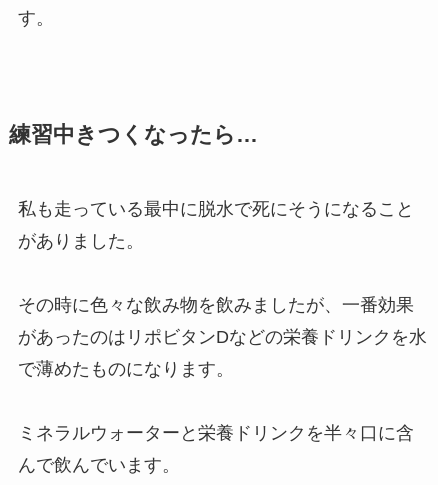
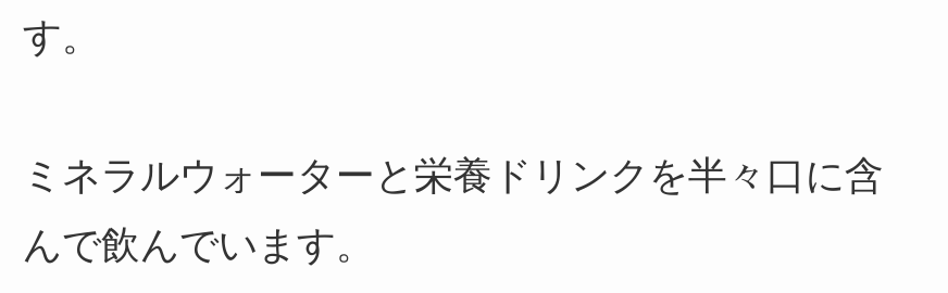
[9,123,427,379] 練習中きつくなったら… | 私も走っている最中に脱水で死にそうになること | がありました。 | その時に色々な飲み物を飲みましたが、一番効果 | があったのはリポビタンDなどの栄養ドリンクを水 | で薄めたものになります。 -> none

